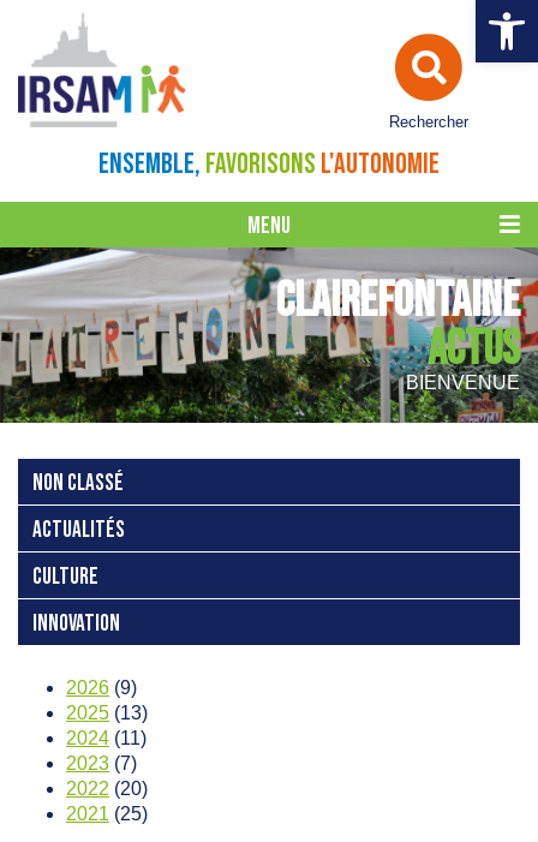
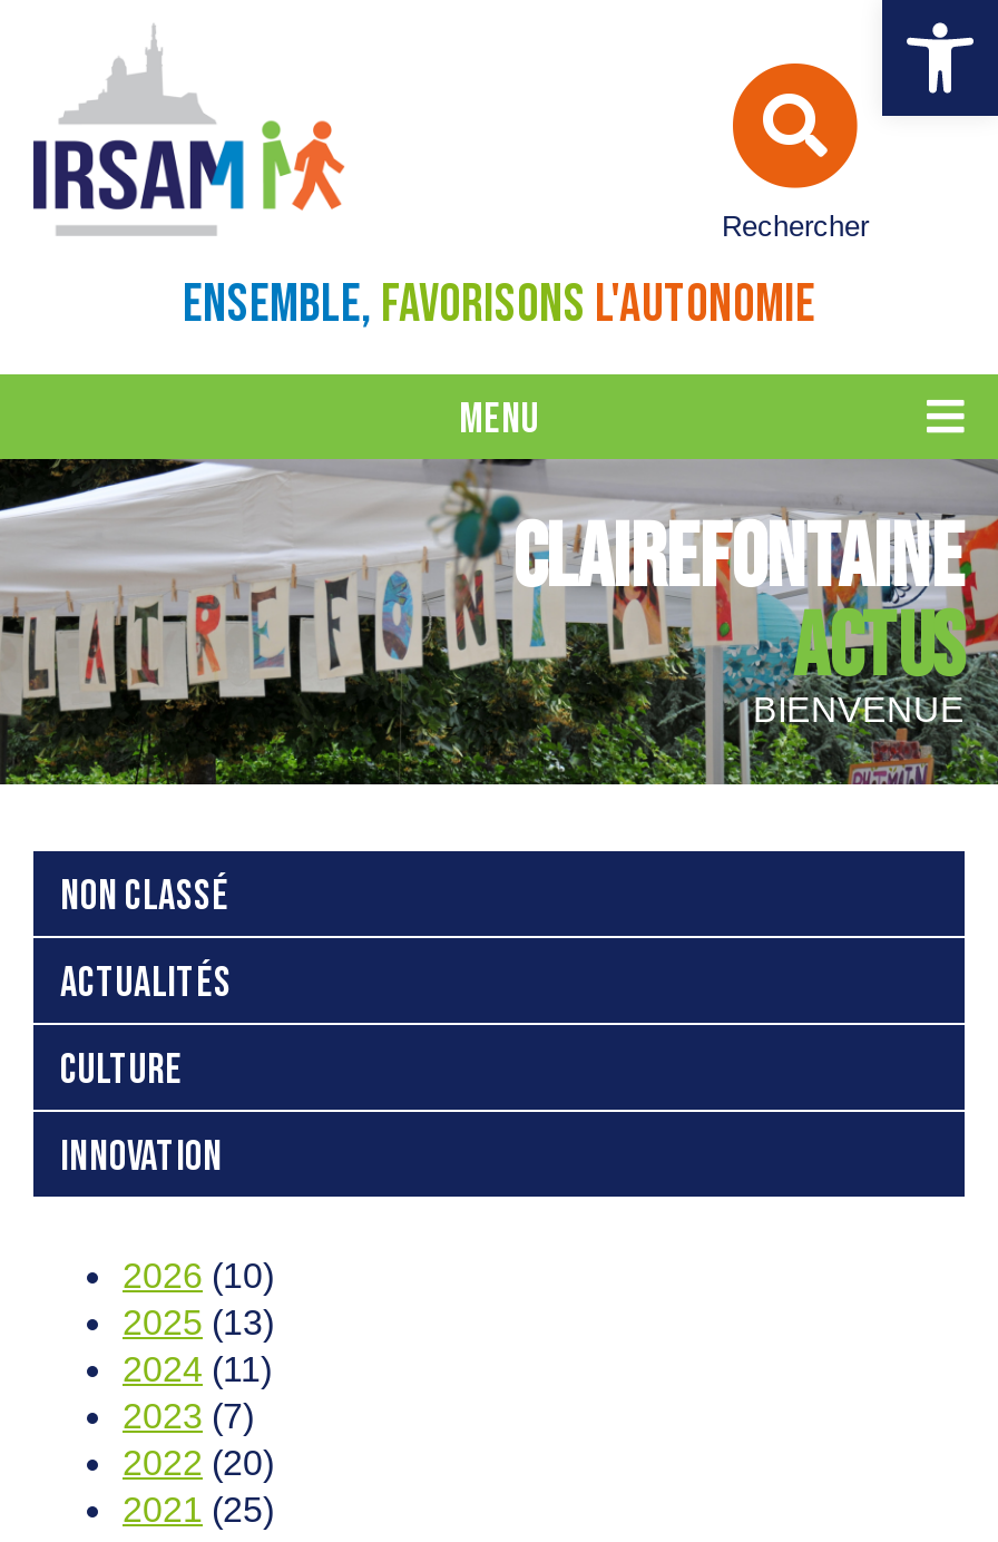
[66,678,137,698] 2026 (9) -> [123,1257,274,1295] 2026 (10)

